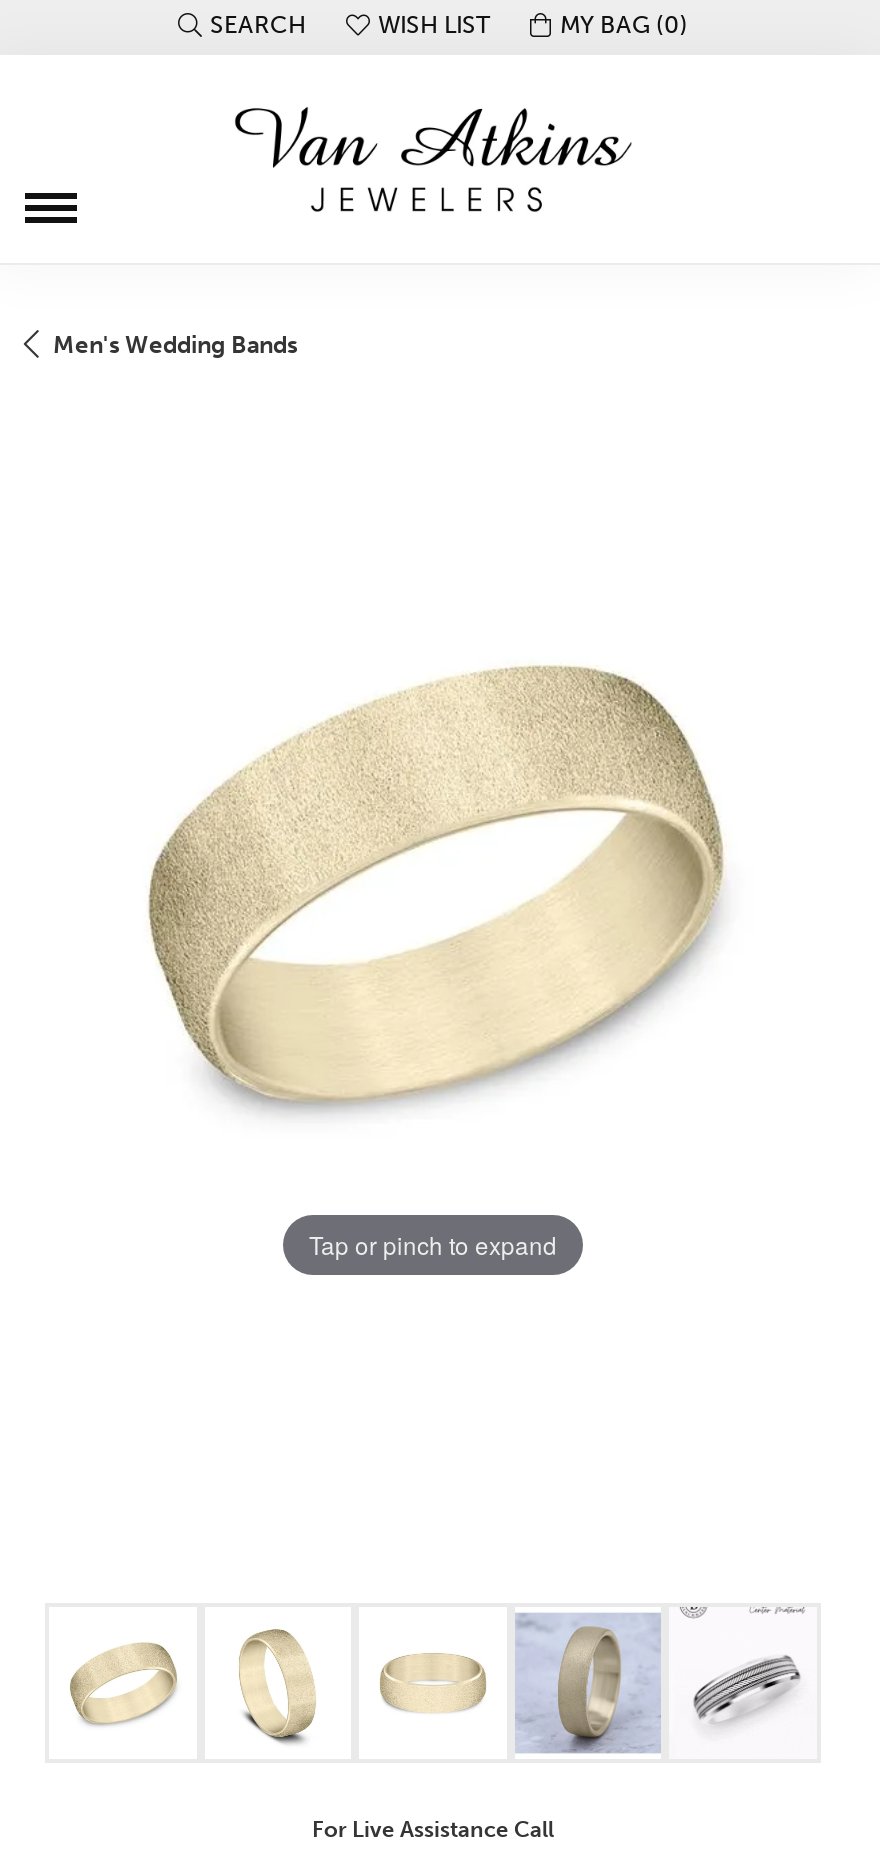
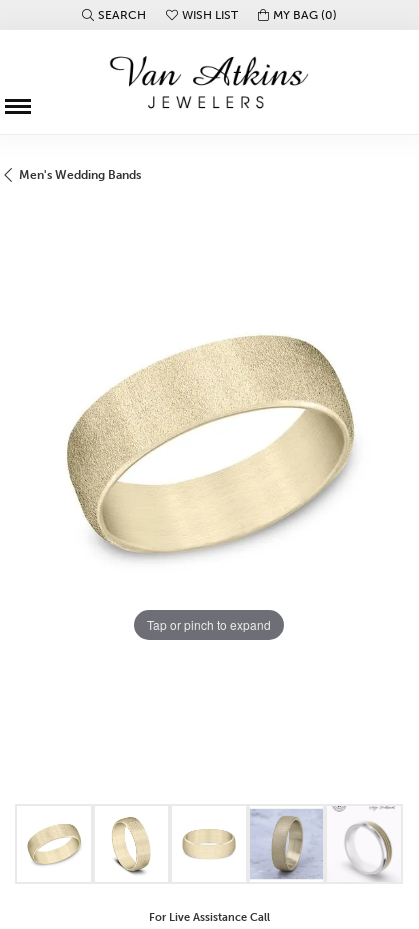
[691,1639,803,1757] [image] -> [339,821,393,882] [image]

